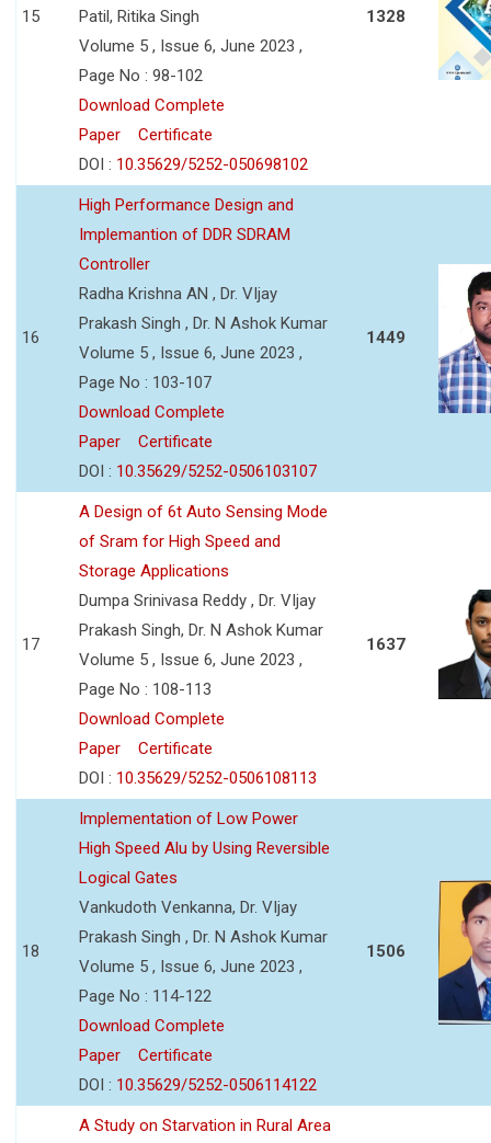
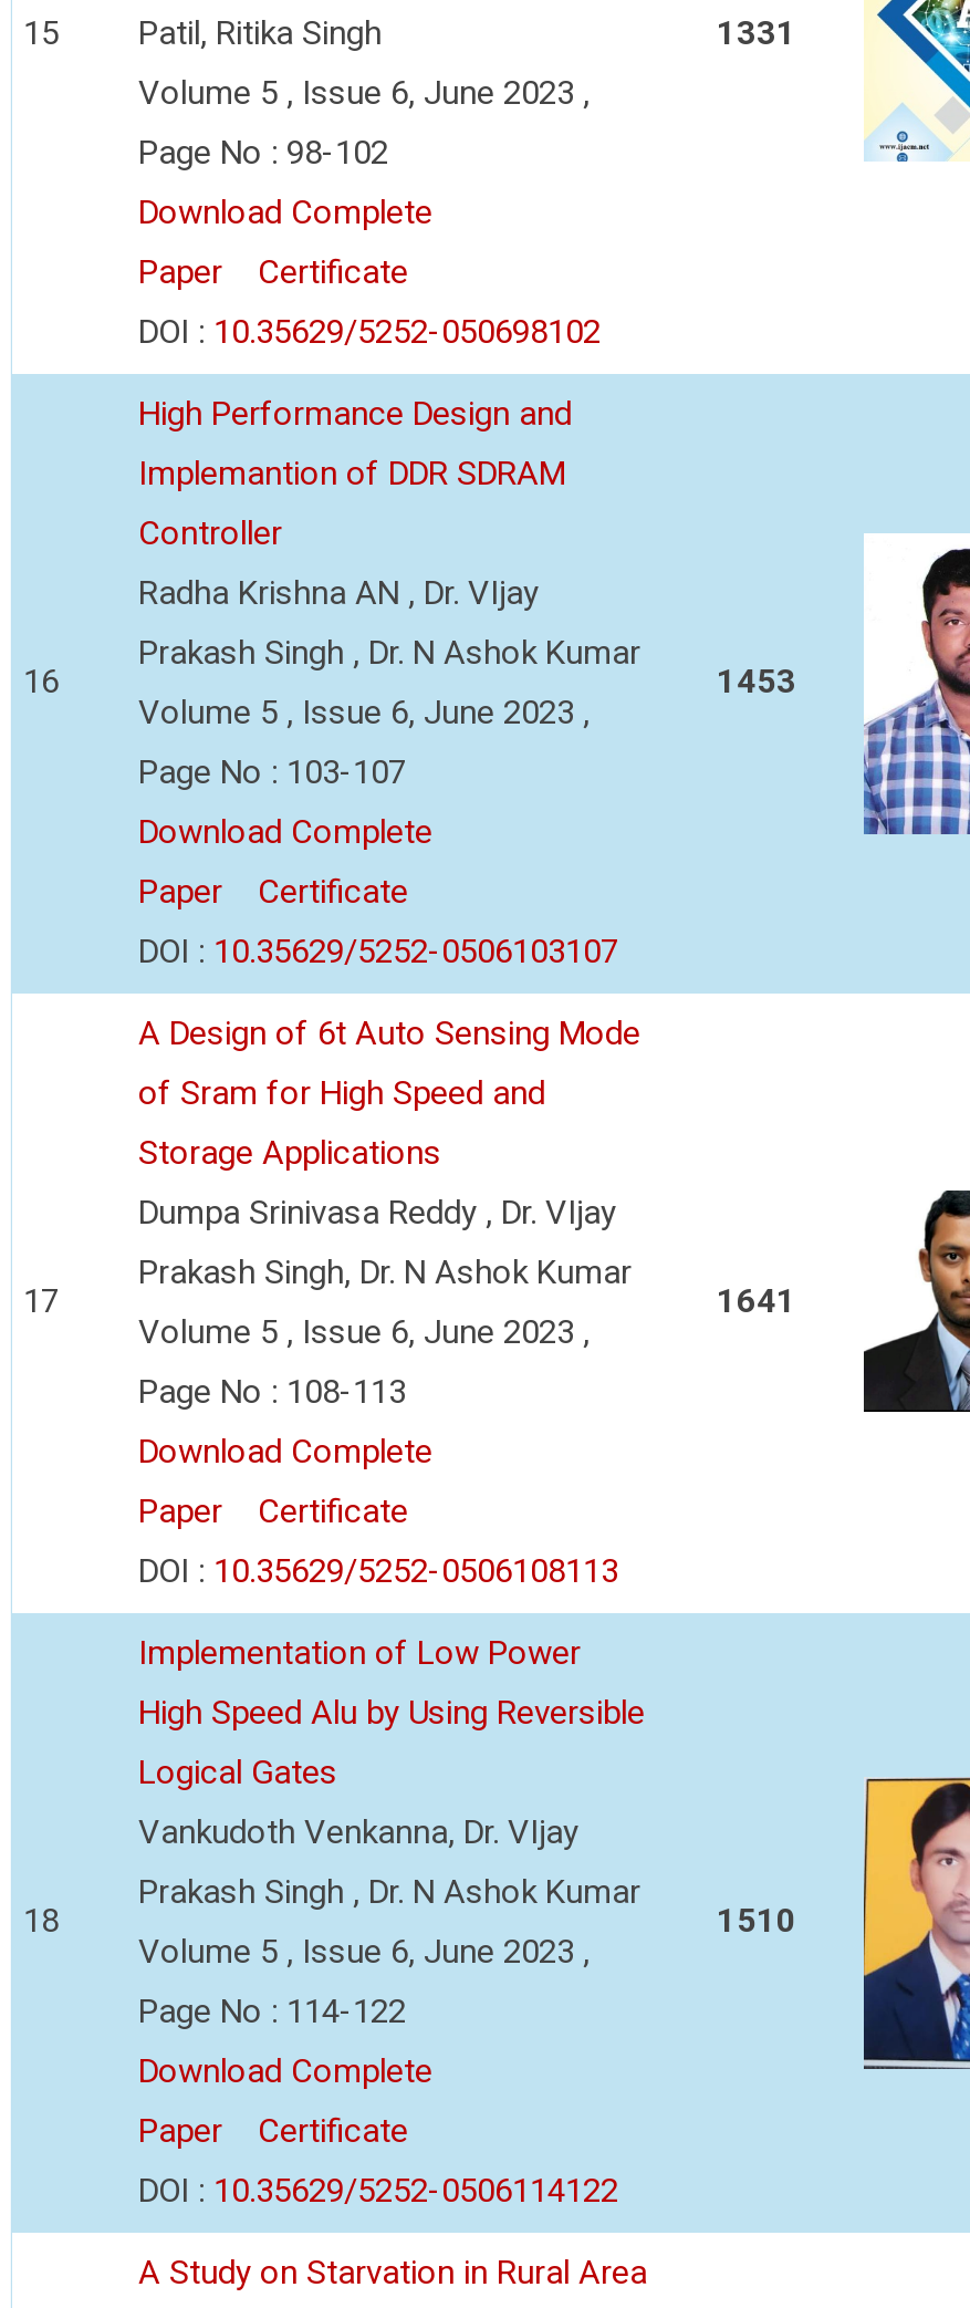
[366,6,405,26] 1328 -> [717,13,796,52] 1331
[366,327,405,347] 1449 -> [717,661,796,701] 1453
[366,634,405,654] 1637 -> [717,1281,796,1320] 1641
[366,941,405,961] 1506 -> [717,1900,796,1940] 1510

